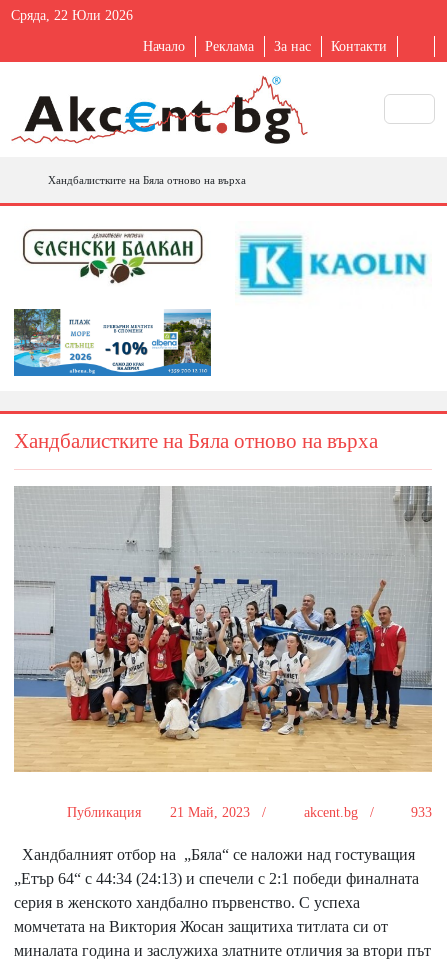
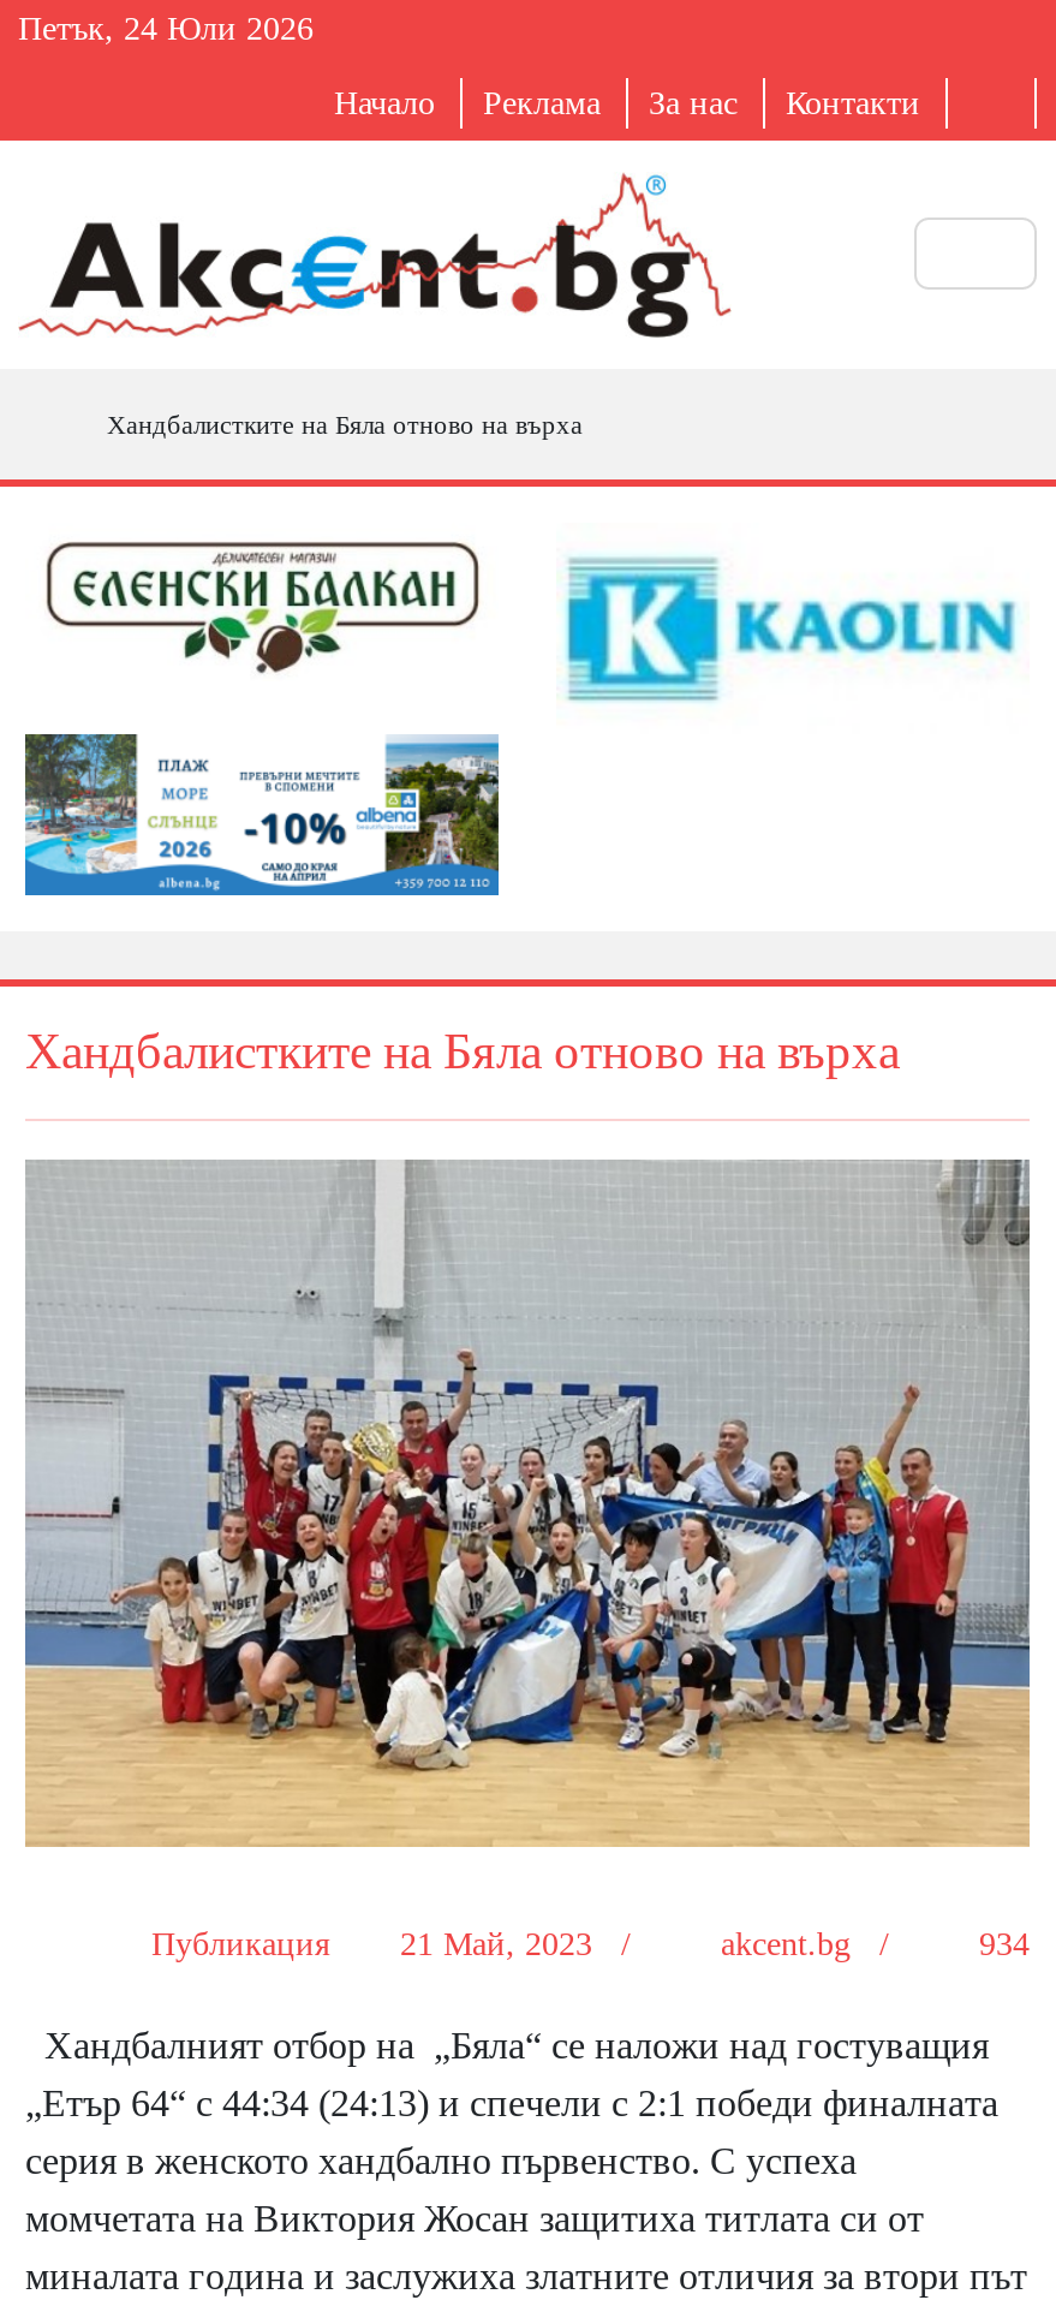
[11,8,133,23] Сряда, 22 Юли 2026 -> [18,11,314,47] Петък, 24 Юли 2026
[66,805,432,820] Публикация 21 Май, 2023 / akcent.bg / 933 -> [151,1926,1030,1962] Публикация 21 Май, 2023 / akcent.bg / 934

